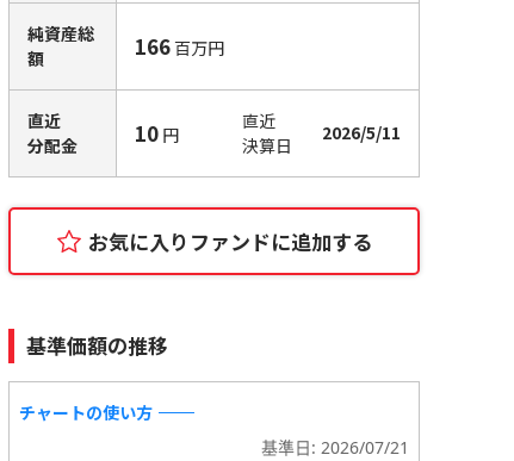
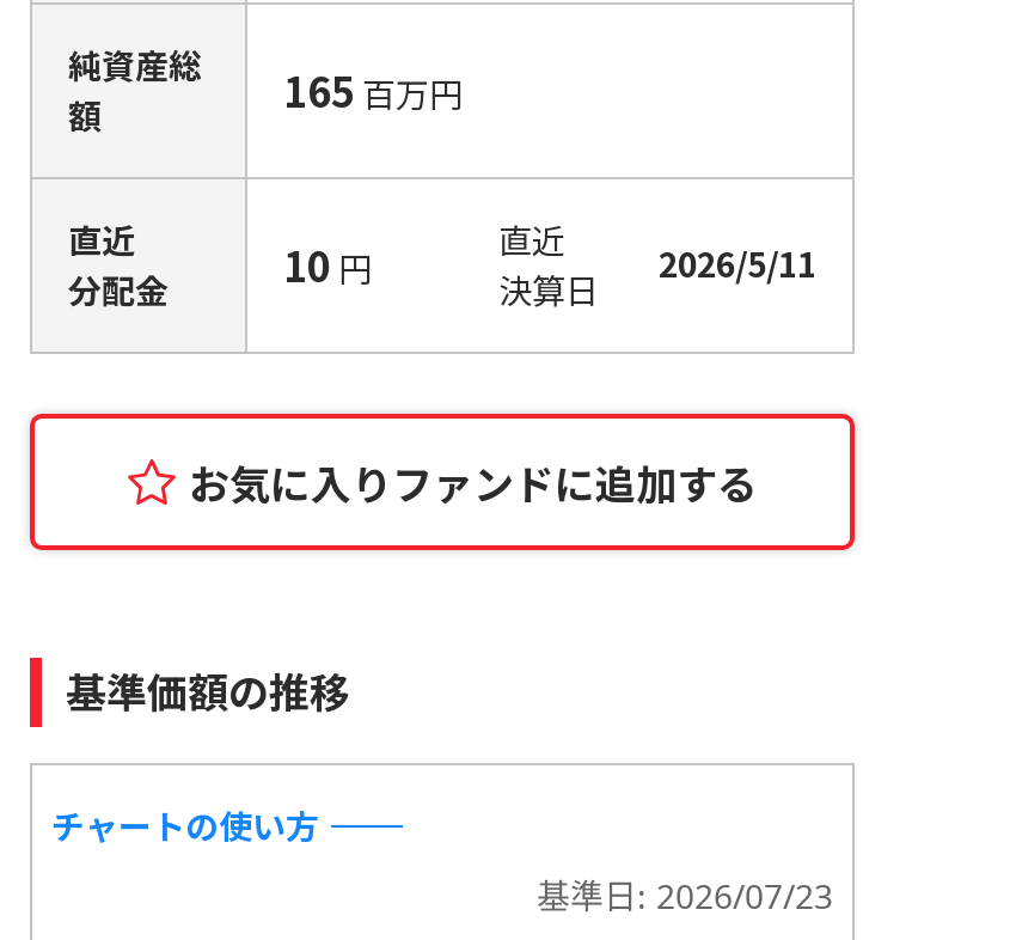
[27,21,224,61] 純資産総 166百万円 -> [68,40,463,119] 純資産総 165百万円

